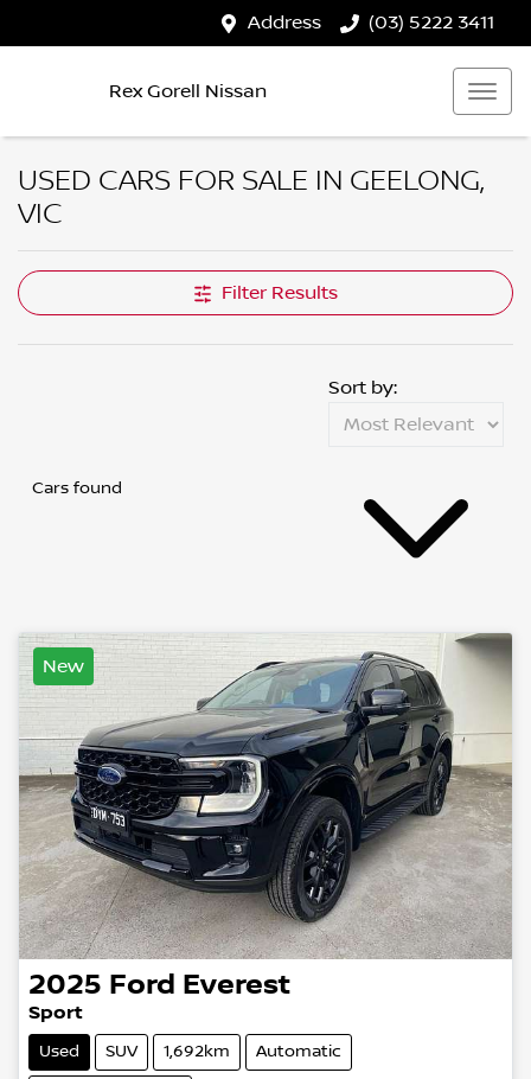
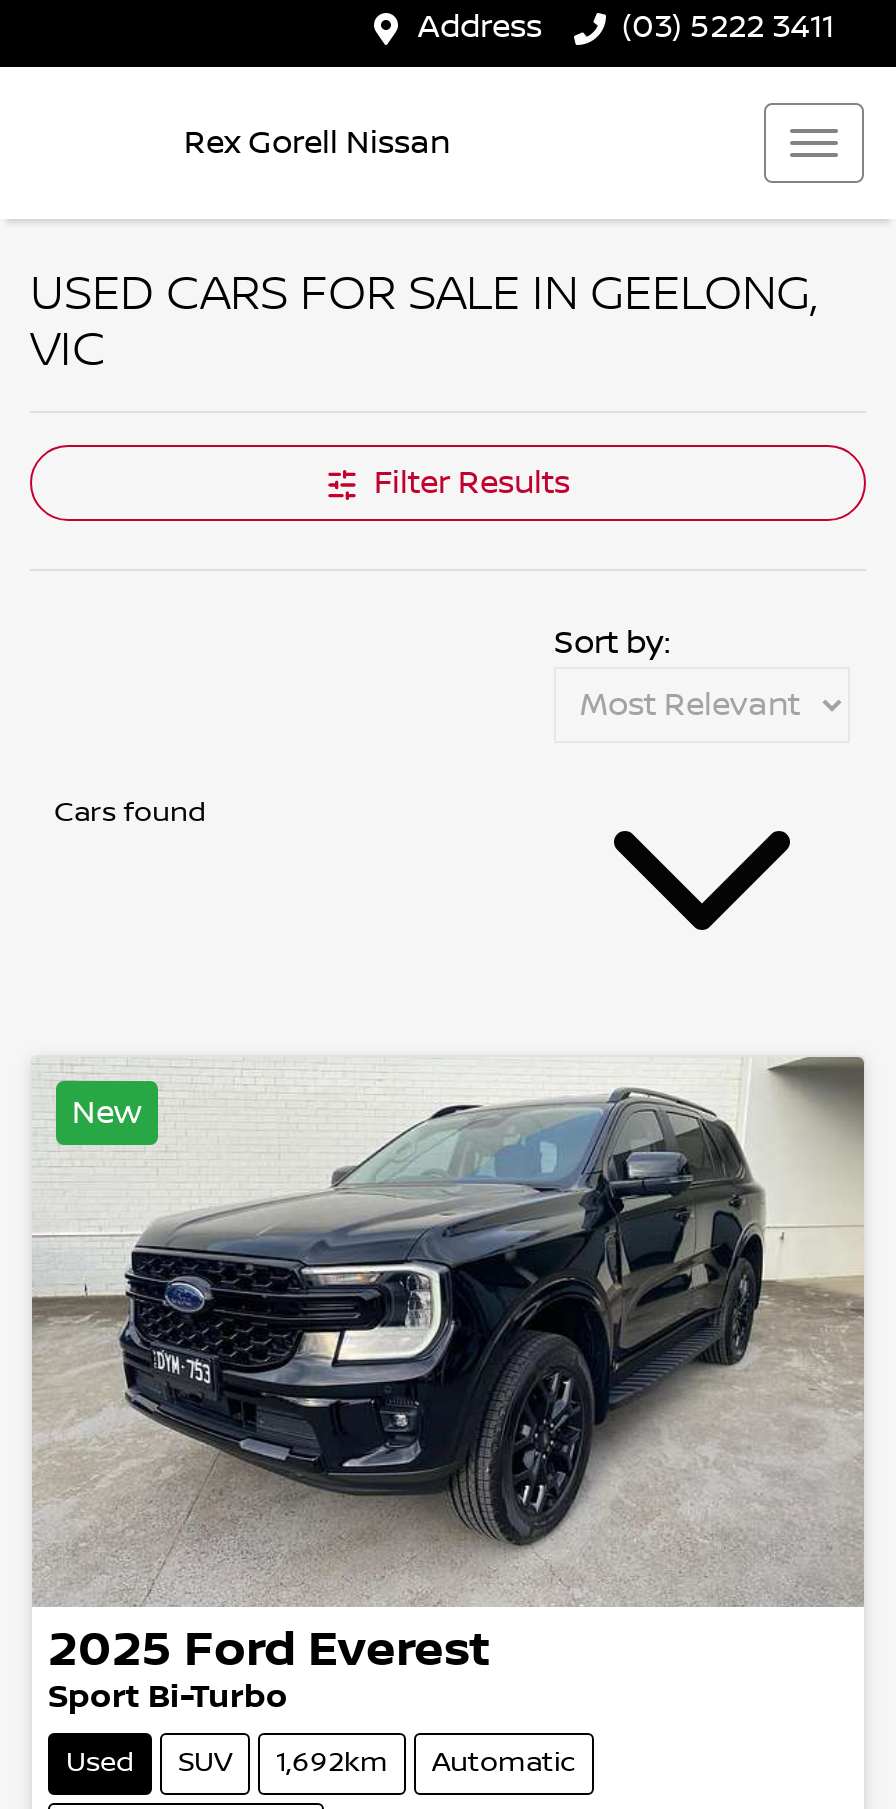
[28,1001,83,1024] Sport -> [48,1678,288,1716] Sport Bi-Turbo

